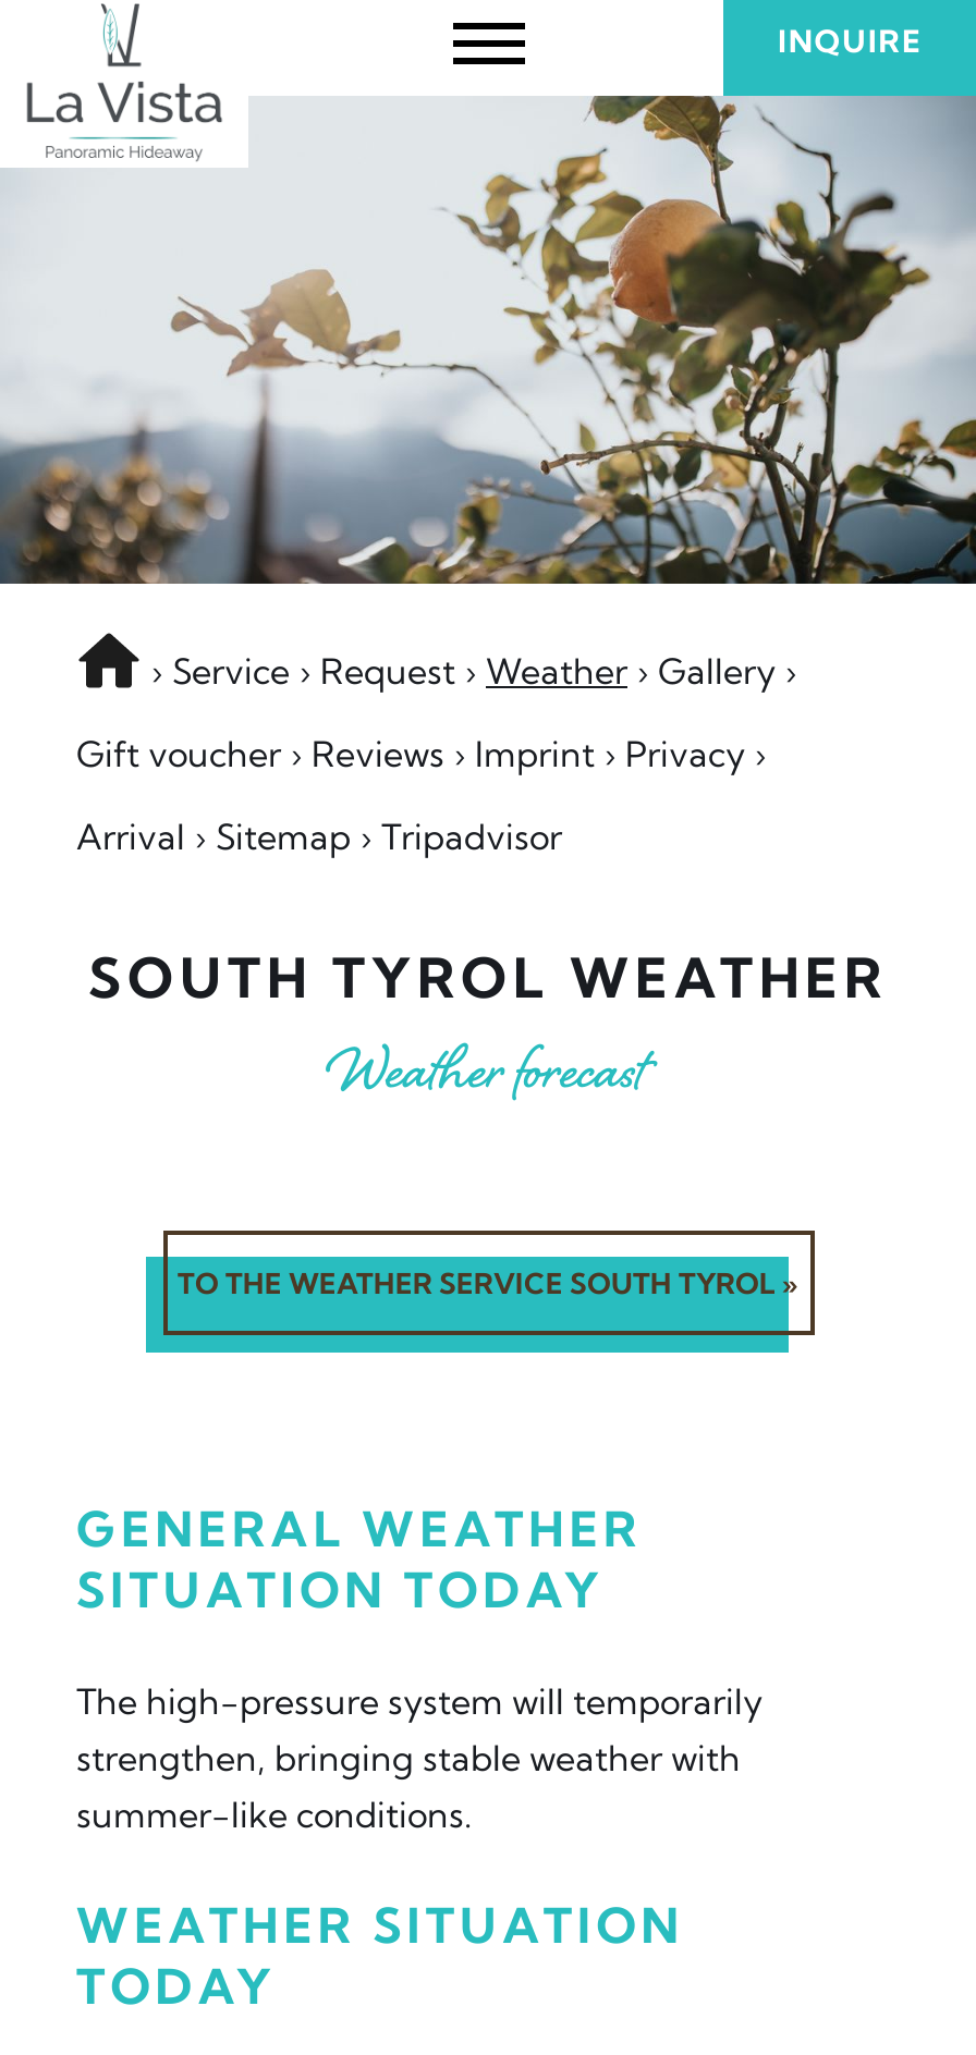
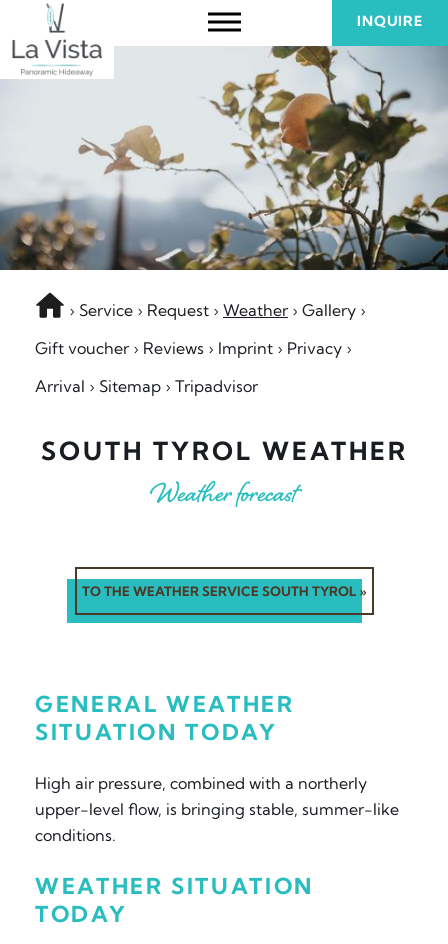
[76,1679,762,1836] The high-pressure system will temporarily | strengthen, bringing stable weather with | summer-like conditions. -> [35,773,399,845] High air pressure, combined with a northerly | upper-level flow, is bringing stable, summer-like | conditions.

